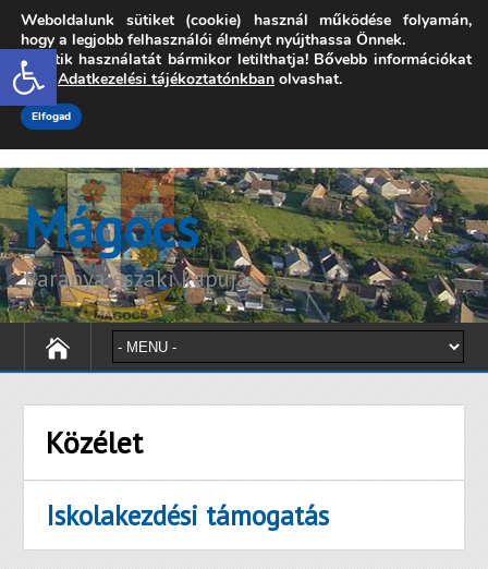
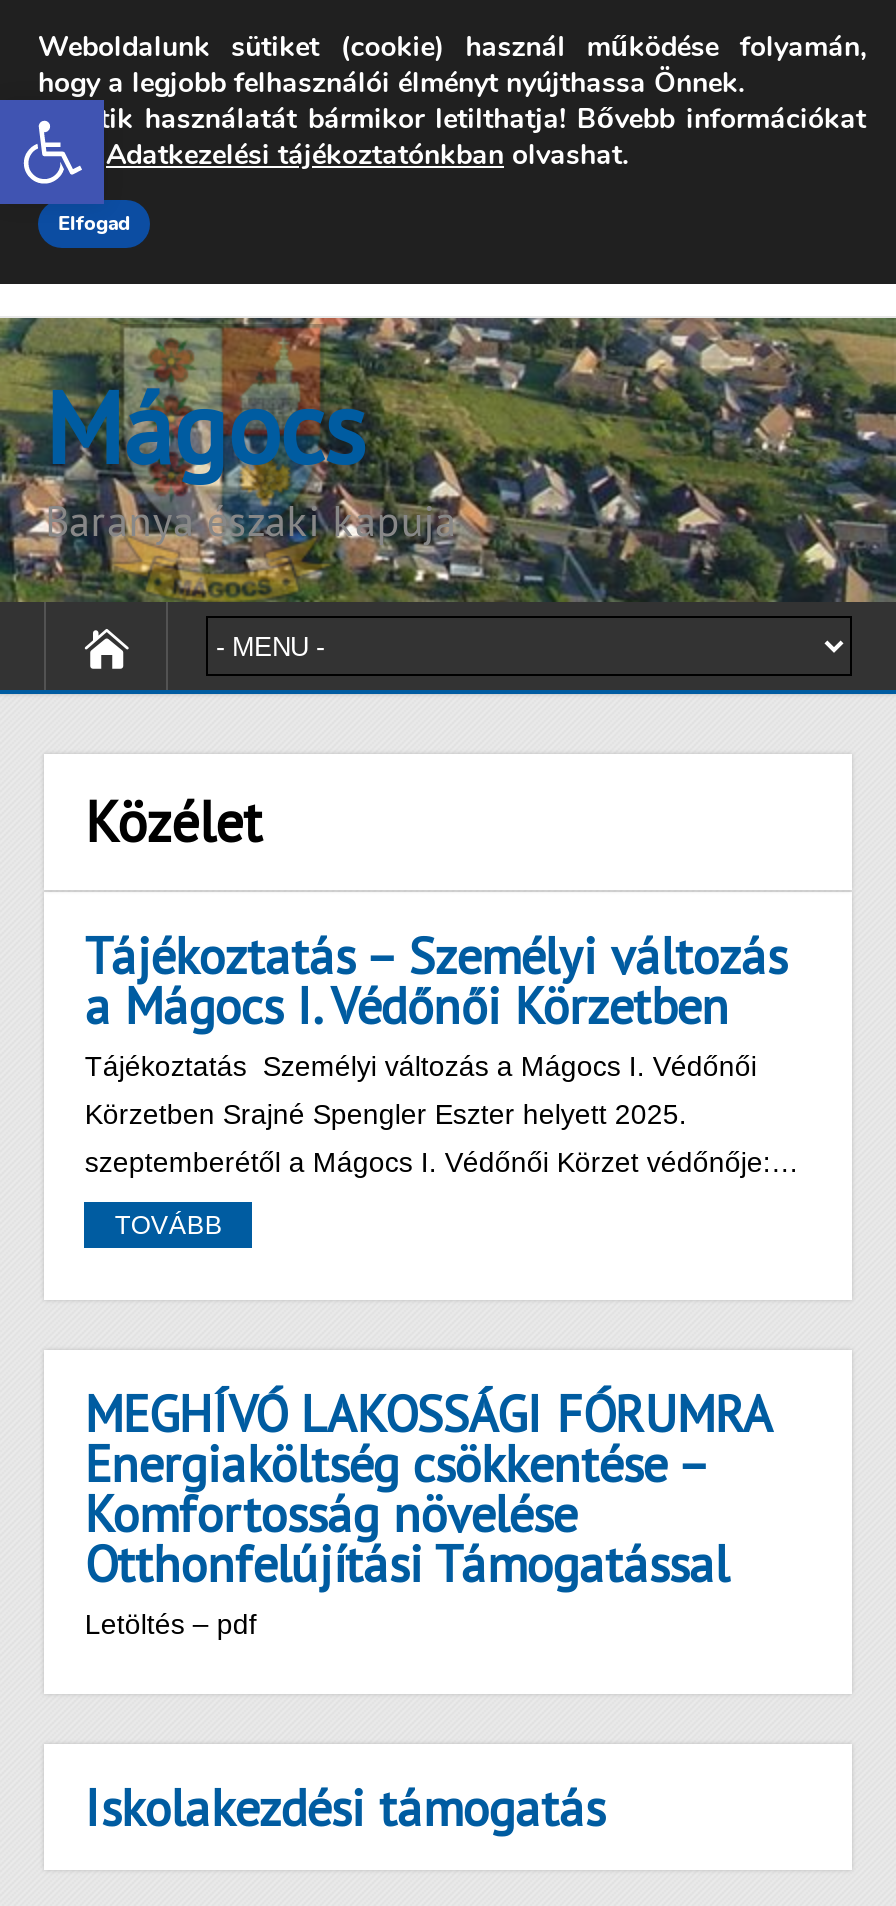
none -> [85,924,799,1640] Tájékoztatás – Személyi változás | a Mágocs I. Védőnői Körzetben | Tájékoztatás Személyi változás a Mágocs I. Védőnői | Körzetben Srajné Spengler Eszter helyett 2025. | szeptemberétől a Mágocs I. Védőnői Körzet védőnője:… | TOVÁBB | MEGHÍVÓ LAKOSSÁGI FÓRUMRA | Energiaköltség csökkentése – | Komfortosság növelése | Otthonfelújítási Támogatással | Letöltés – pdf

